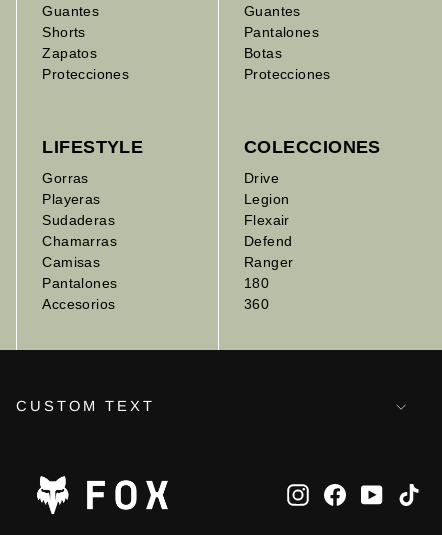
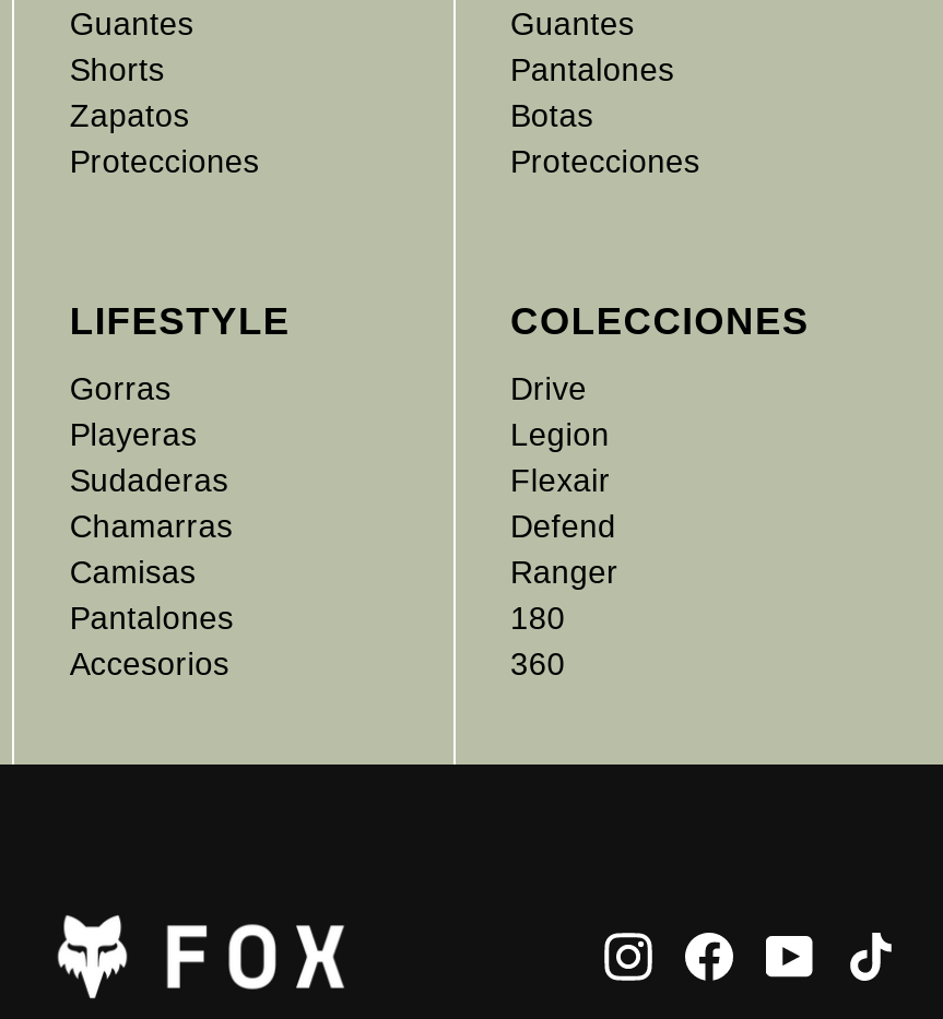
[16,398,155,414] CUSTOM TEXT -> none

